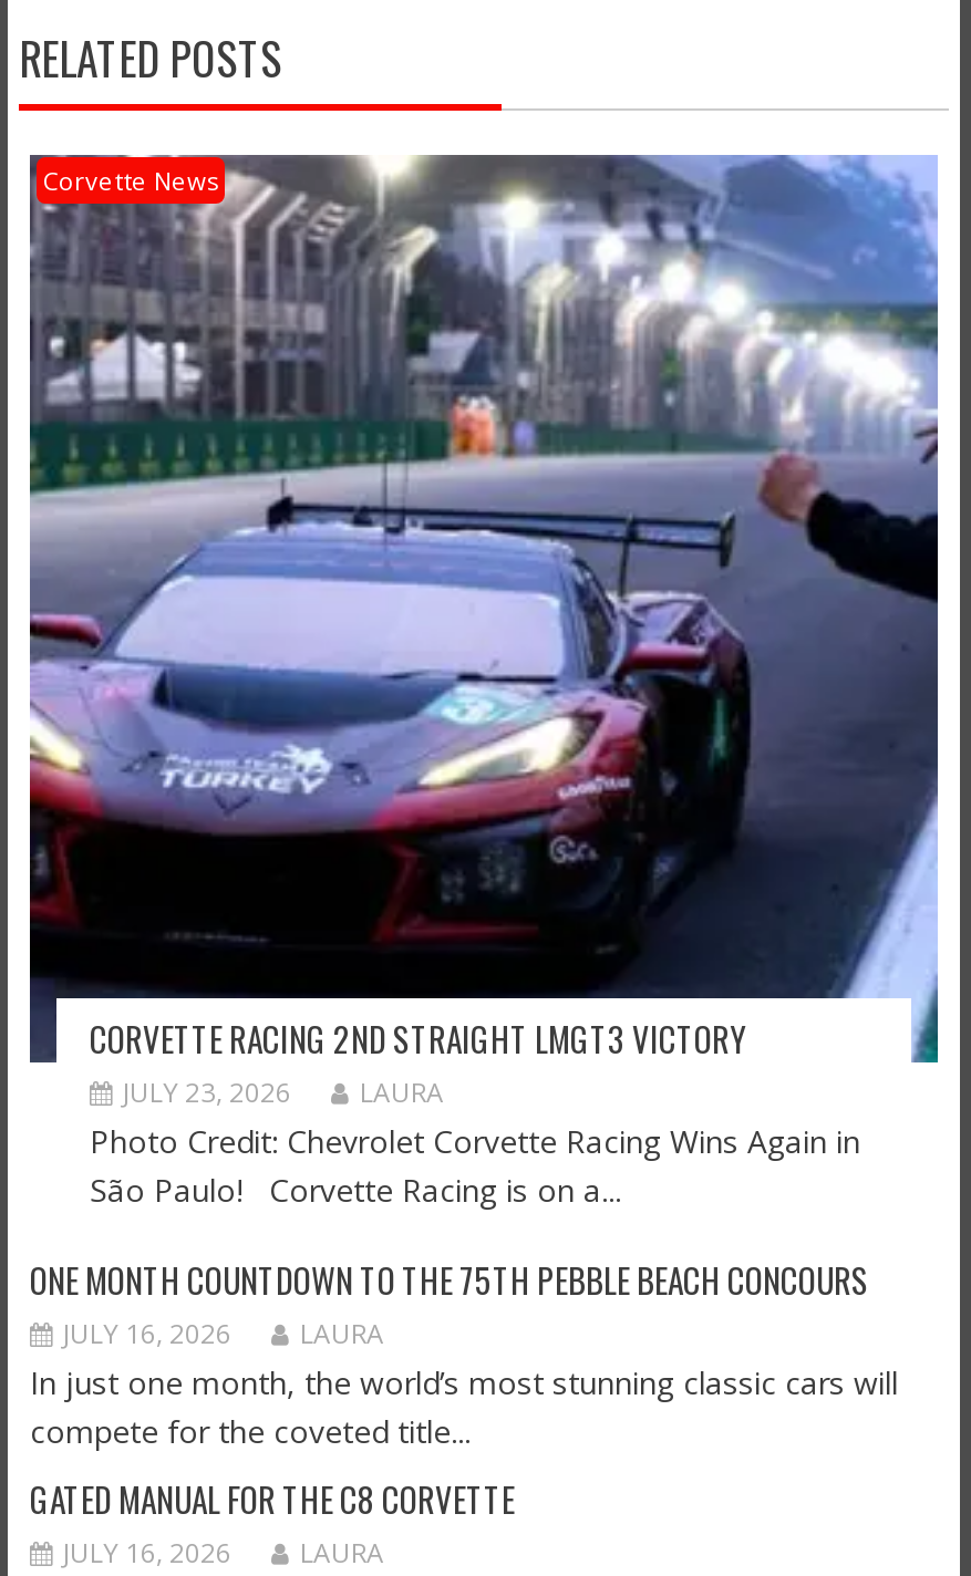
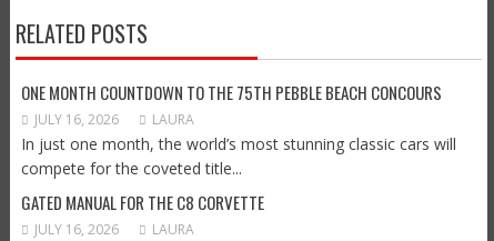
[28,153,940,1065] [image] | Corvette News -> none
[90,1014,860,1211] CORVETTE RACING 2ND STRAIGHT LMGT3 VICTORY | JULY 23, 2026 | LAURA | Photo Credit: Chevrolet Corvette Racing Wins Again in | São Paulo! Corvette Racing is on a... -> none

